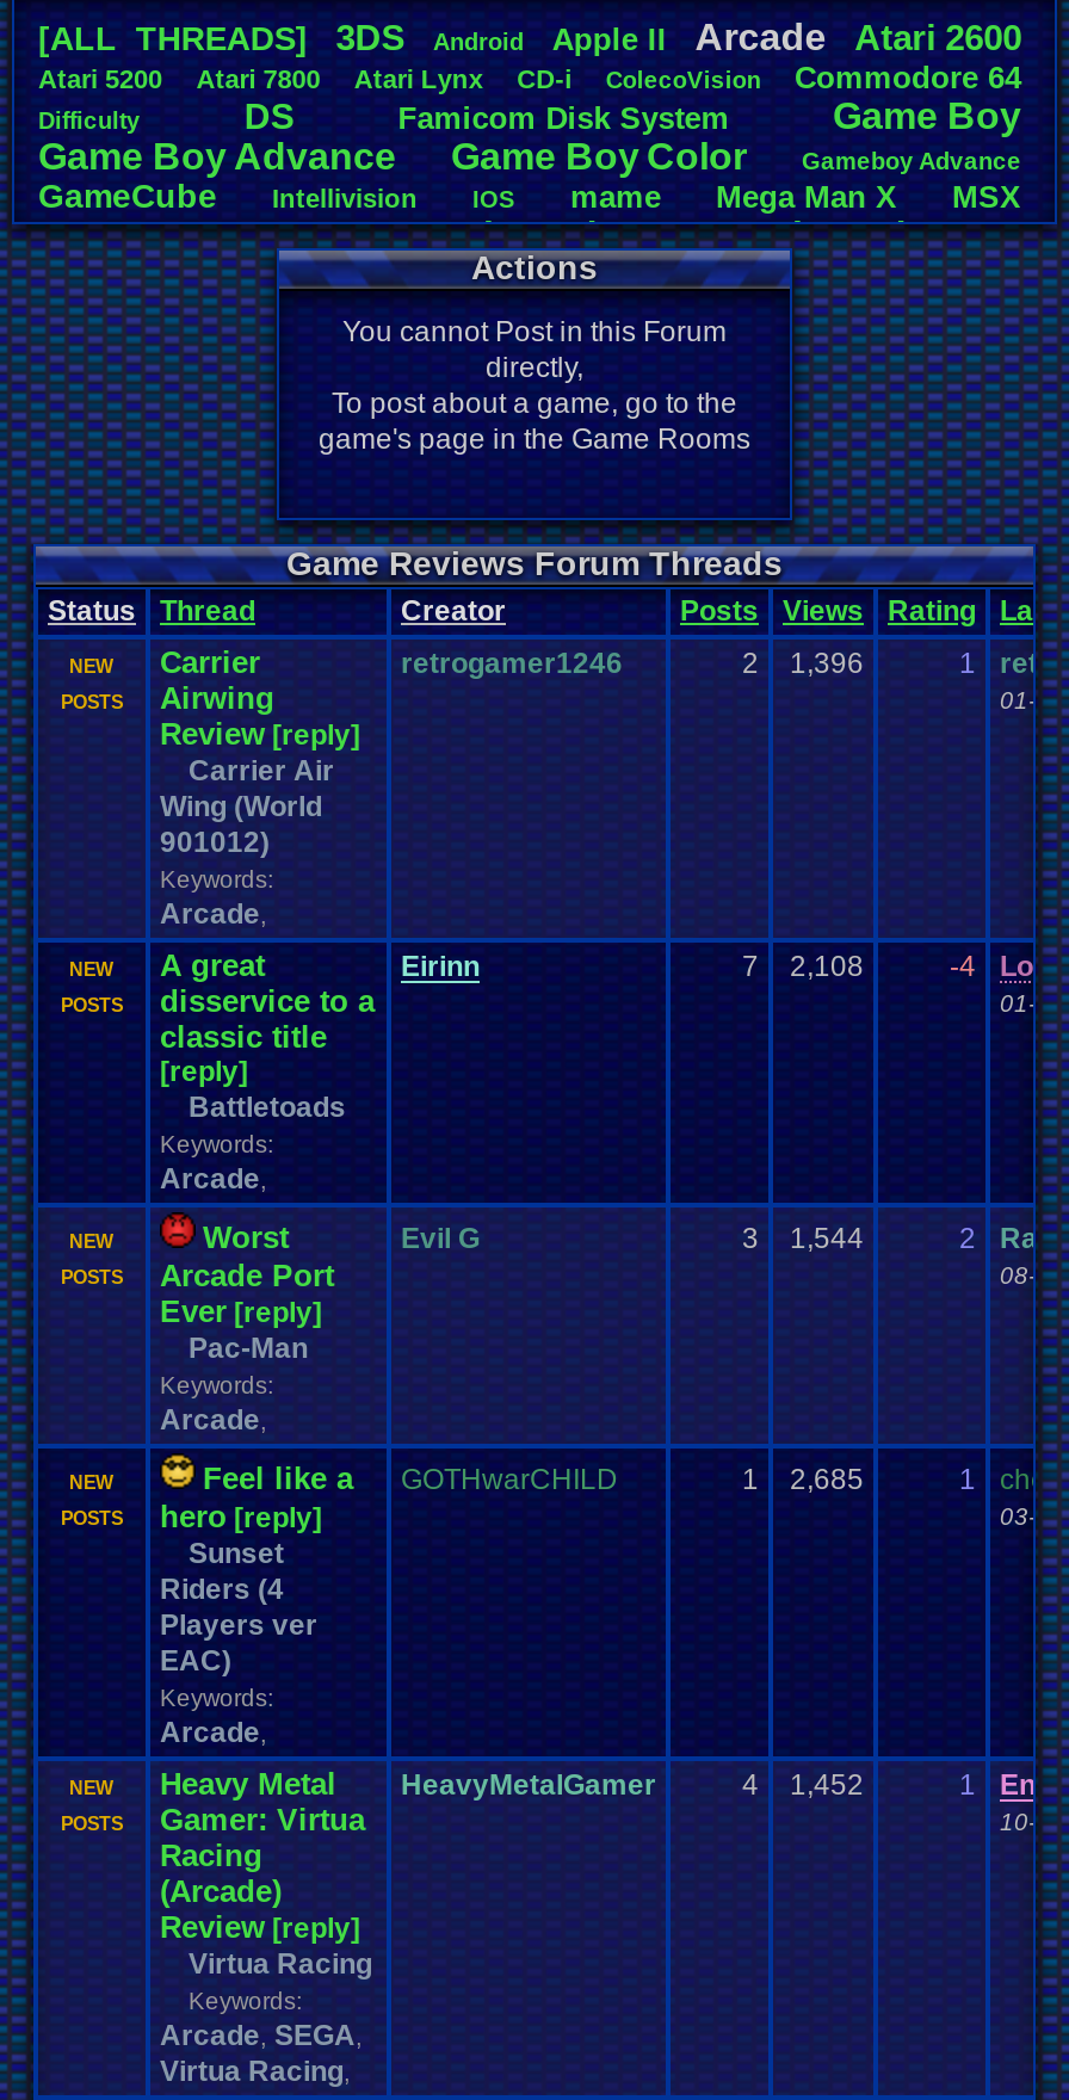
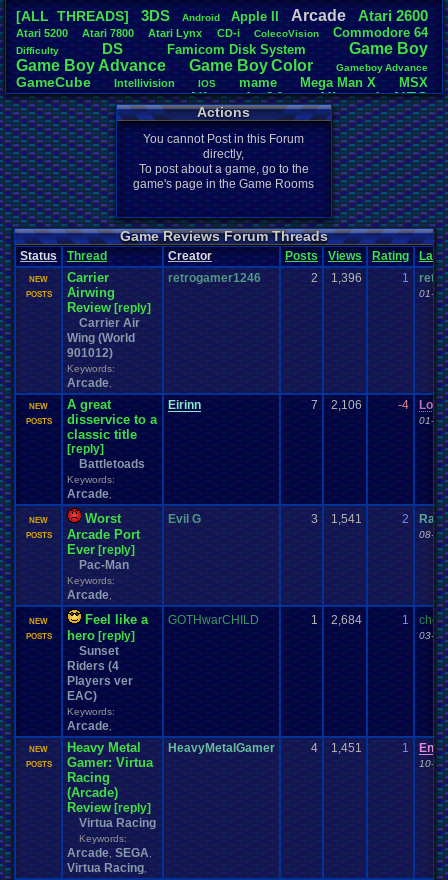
[742,950,864,983] 7 2,108 -> [311,398,362,412] 7 2,106
[742,1222,864,1255] 3 1,544 -> [311,512,362,526] 3 1,541
[742,1463,864,1496] 1 2,685 -> [311,613,362,627] 1 2,684
[742,1768,864,1802] 4 1,452 -> [311,741,362,755] 4 1,451

